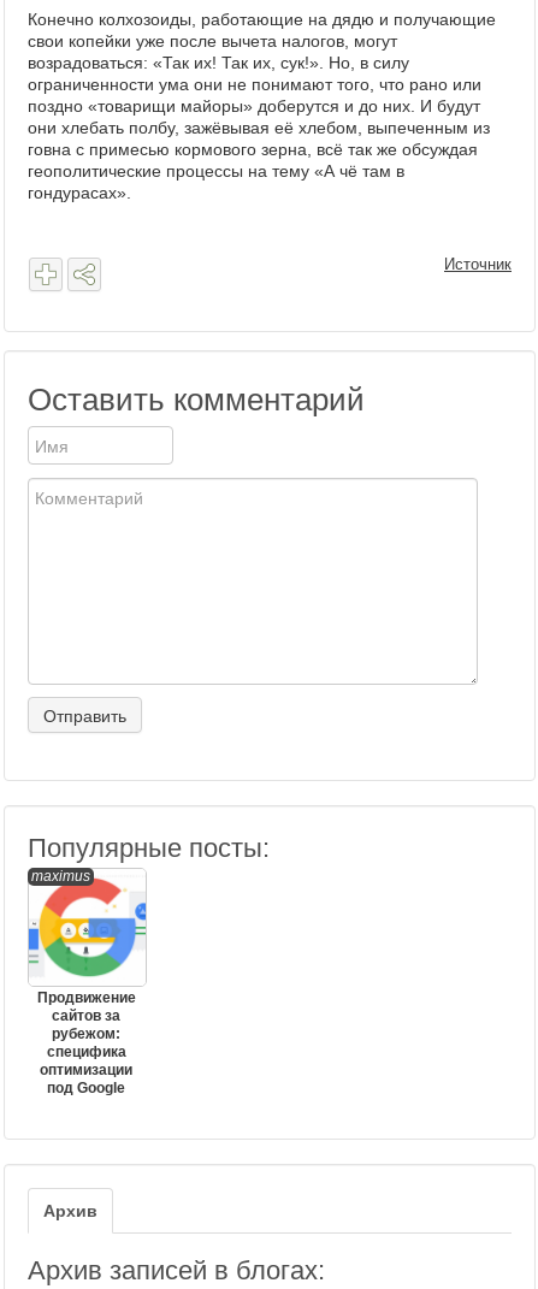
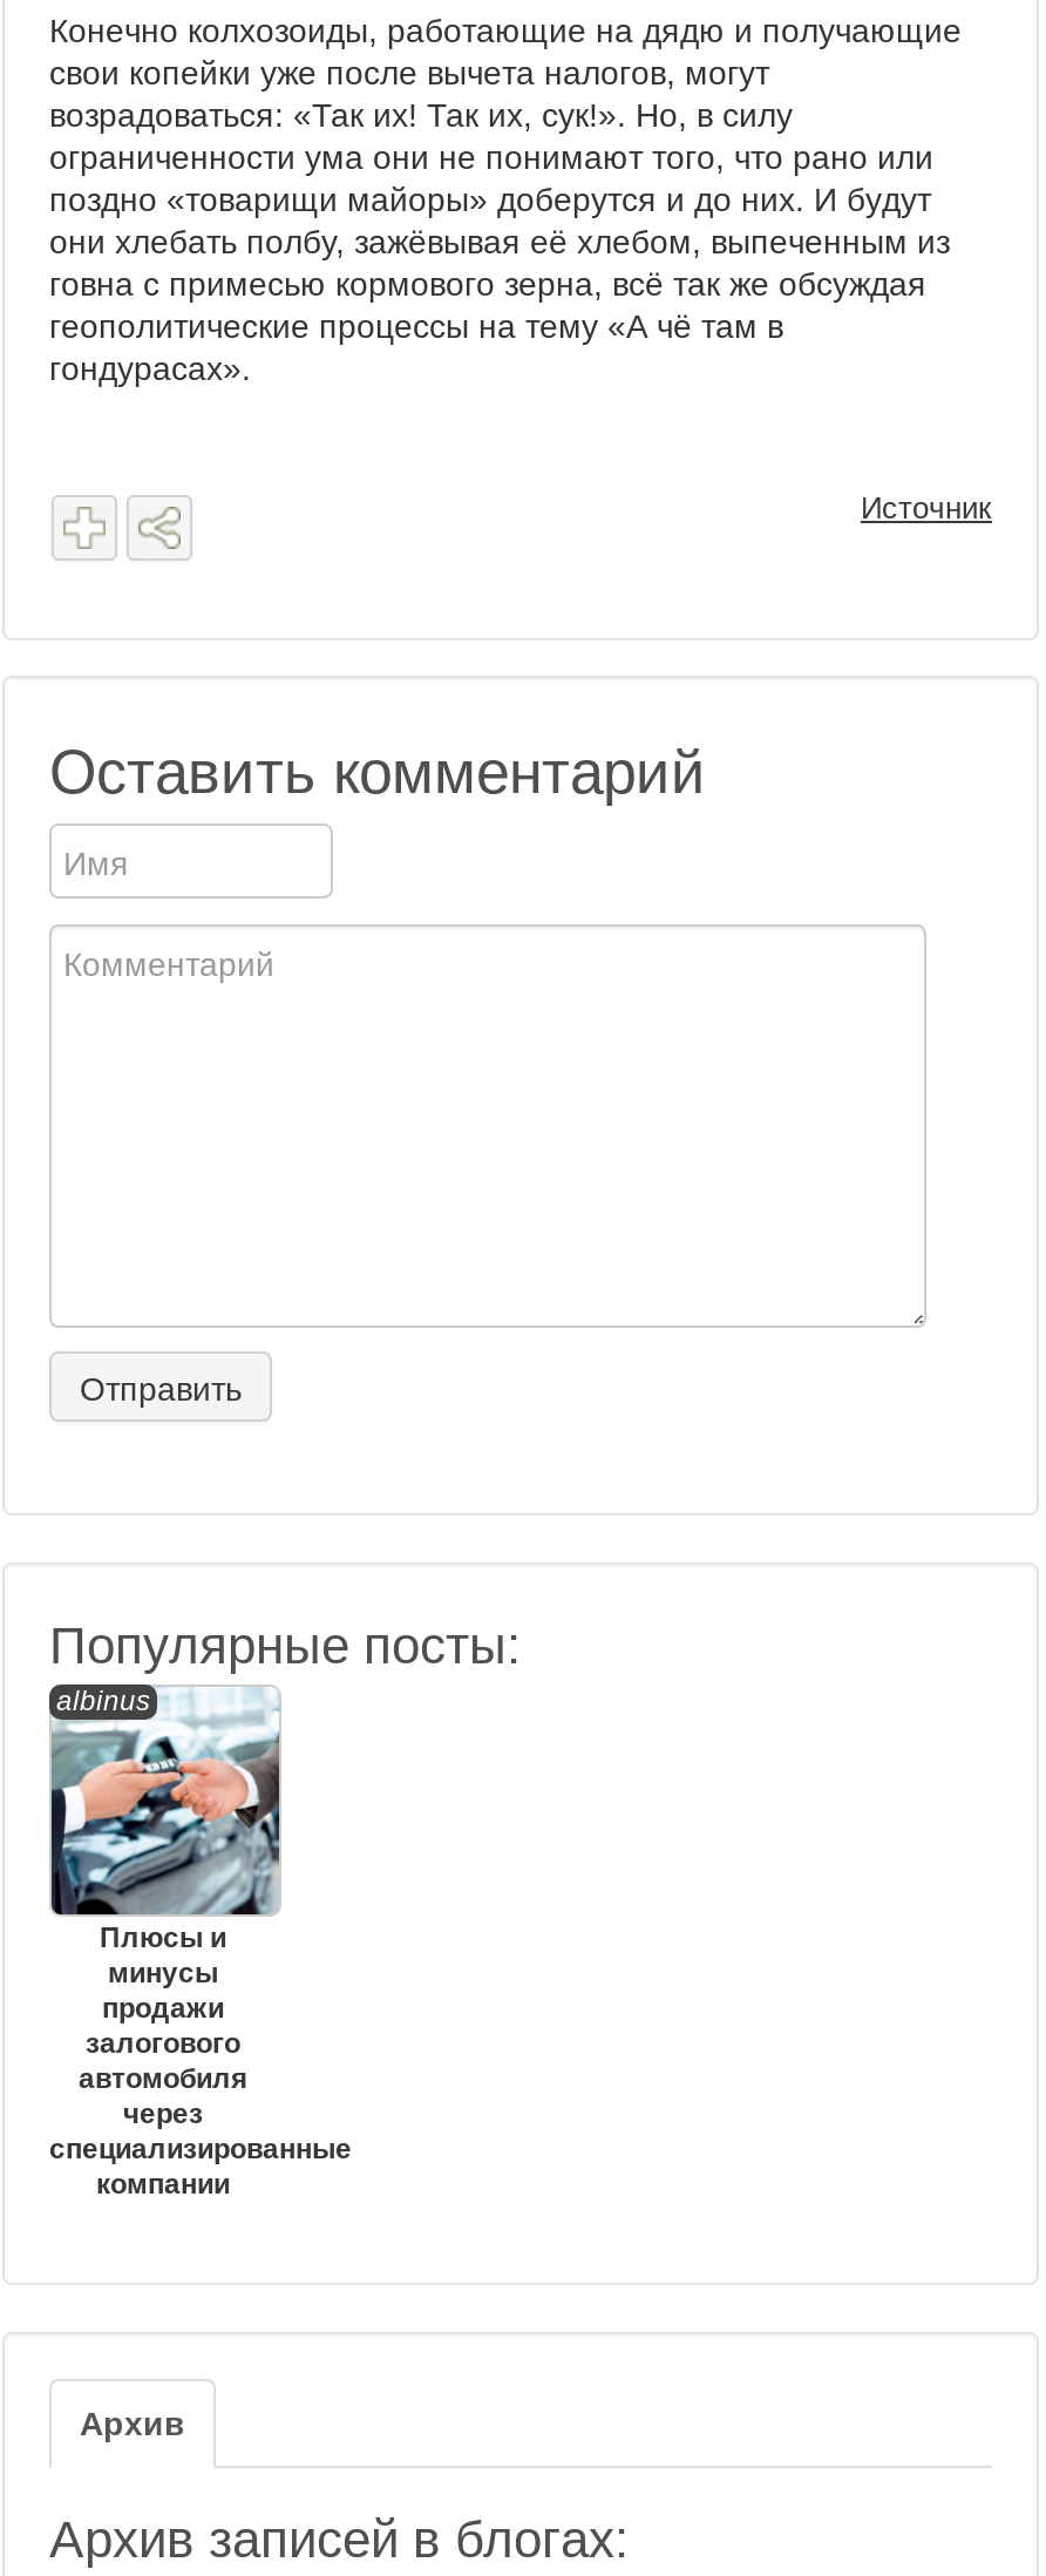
[28,868,147,978] [image] | maximus -> [49,1685,281,1905] [image] | albinus
[37,989,135,1097] Продвижение | сайтов за | рубежом: | специфика | оптимизации | под Google -> [49,1922,352,2201] Плюсы и | минусы | продажи | залогового | автомобиля | через | специализированные | компании

